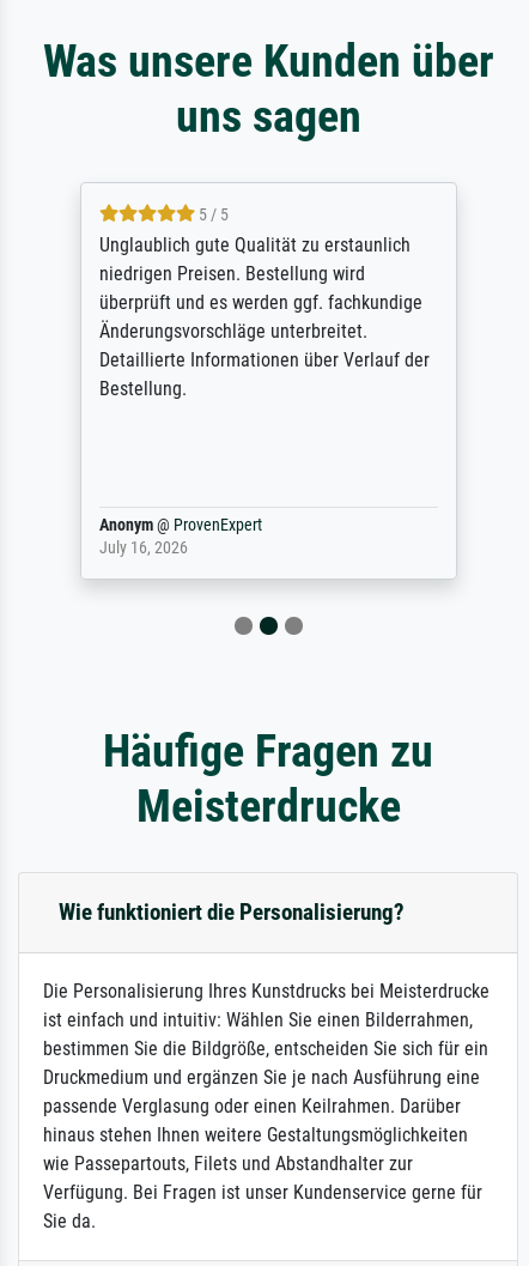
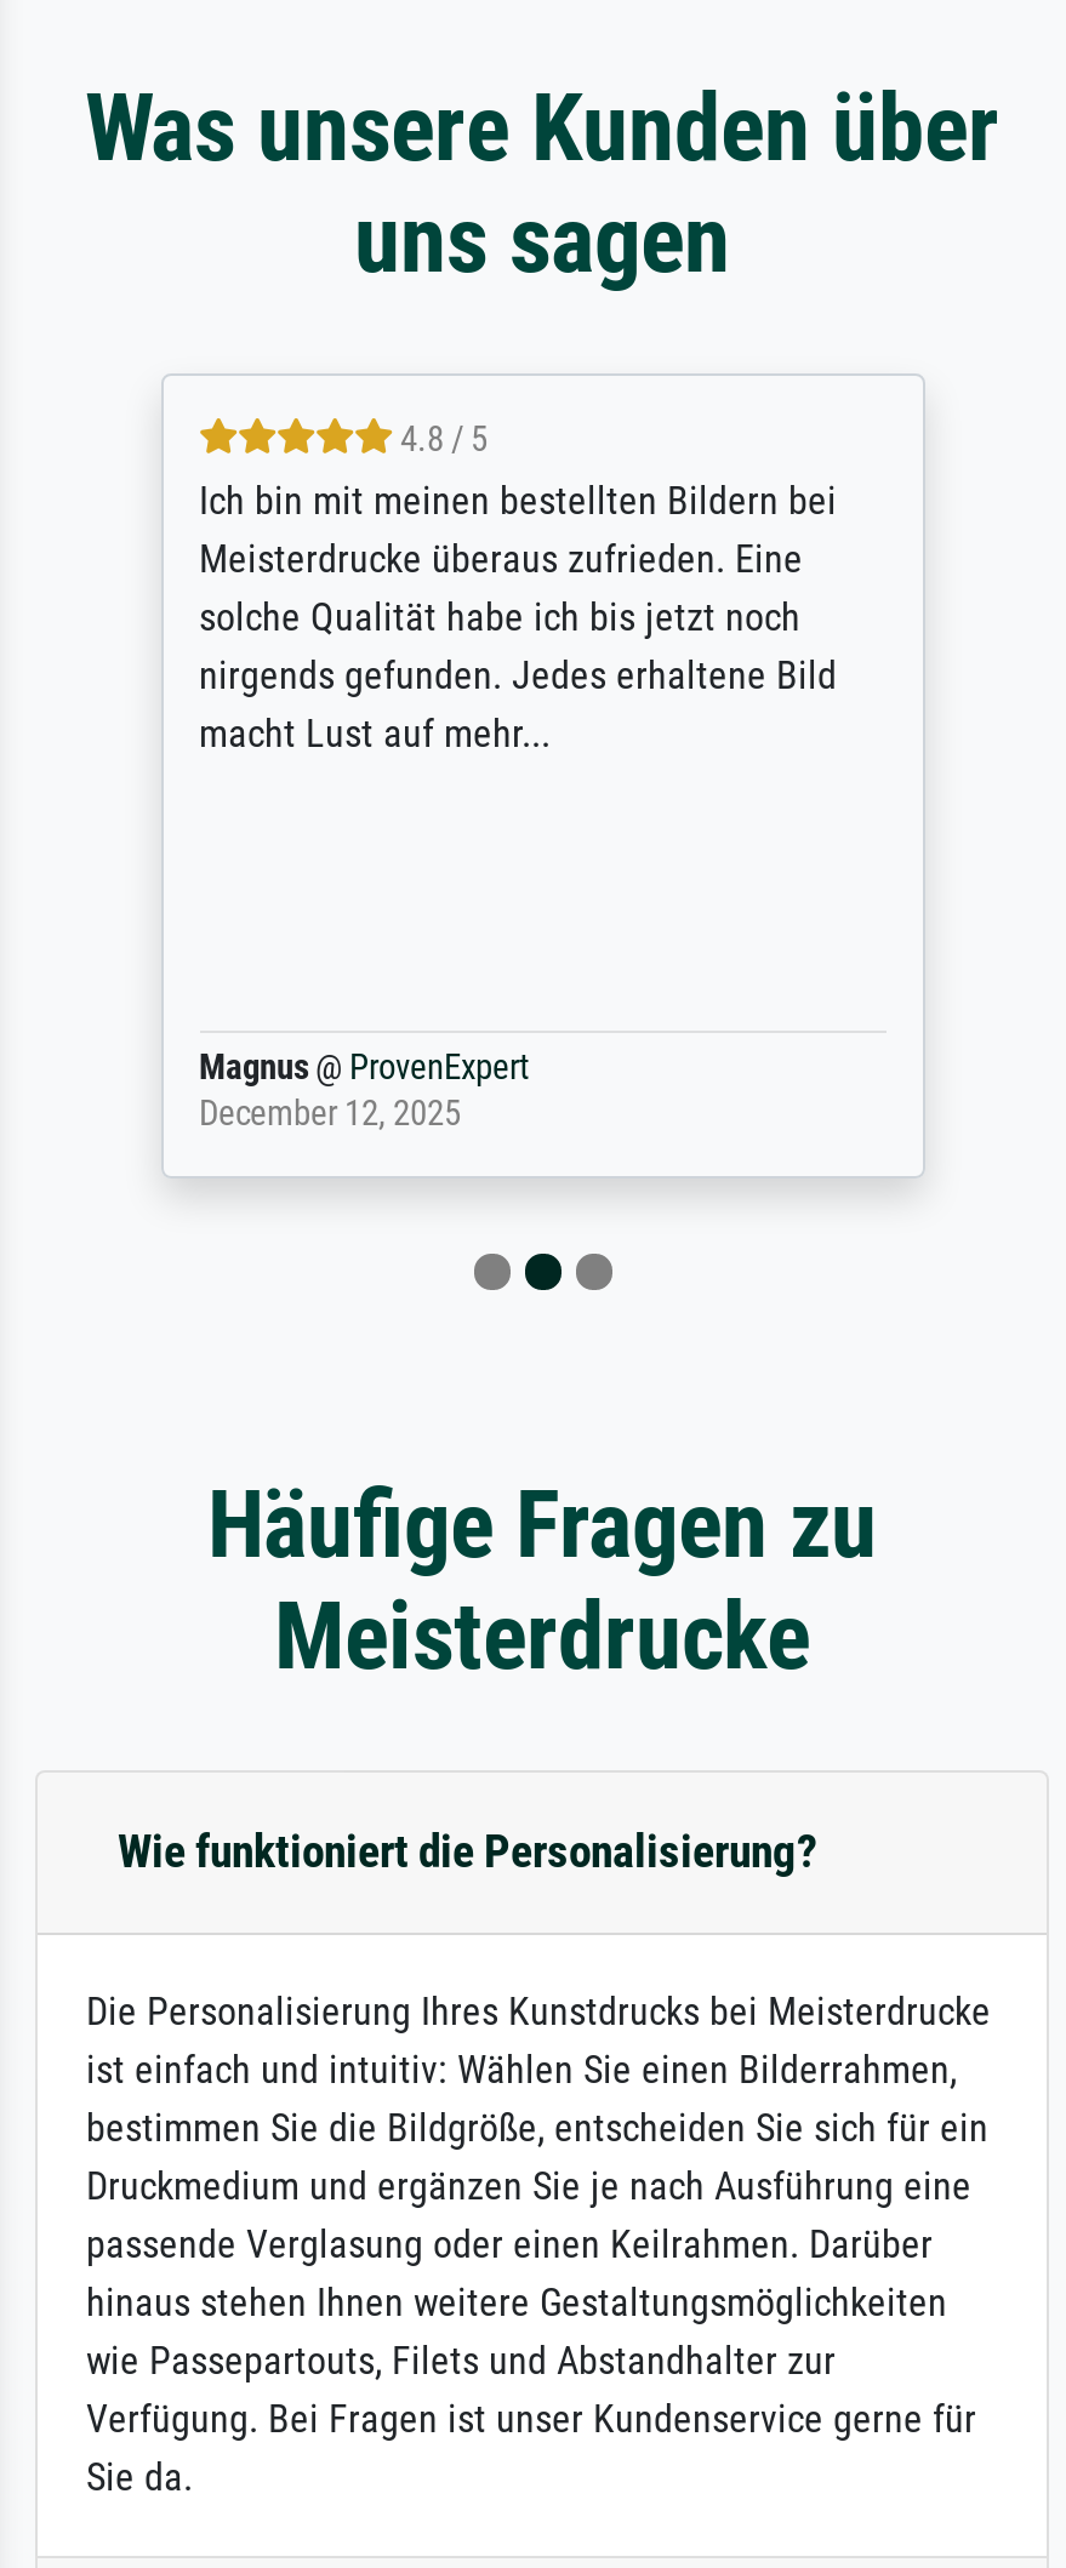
[99,205,429,400] 5 / 5 | Unglaublich gute Qualität zu erstaunlich | niedrigen Preisen. Bestellung wird | überprüft und es werden ggf. fachkundige | Änderungsvorschläge unterbreitet. | Detaillierte Informationen über Verlauf der | Bestellung. -> [199,420,837,757] 4.8 / 5 | Ich bin mit meinen bestellten Bildern bei | Meisterdrucke überaus zufrieden. Eine | solche Qualität habe ich bis jetzt noch | nirgends gefunden. Jedes erhaltene Bild | macht Lust auf mehr...
[99,515,262,558] Anonym @ ProvenExpert | July 16, 2026 -> [199,1048,529,1136] Magnus @ ProvenExpert | December 12, 2025

